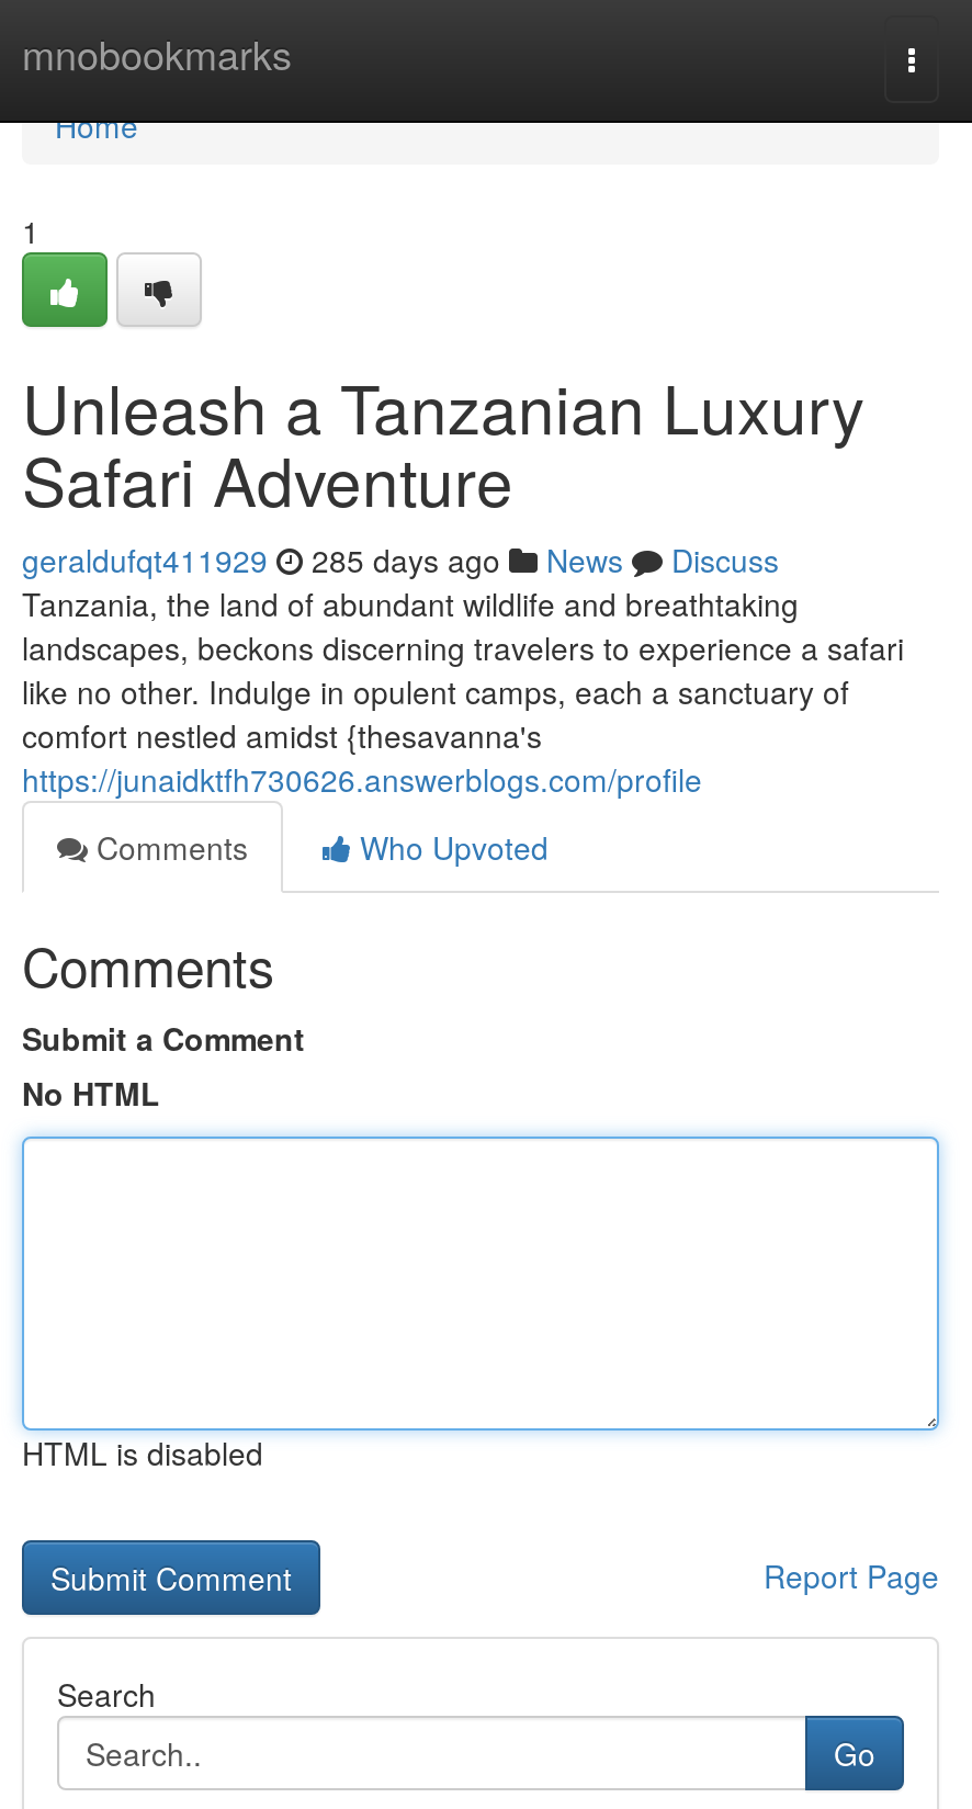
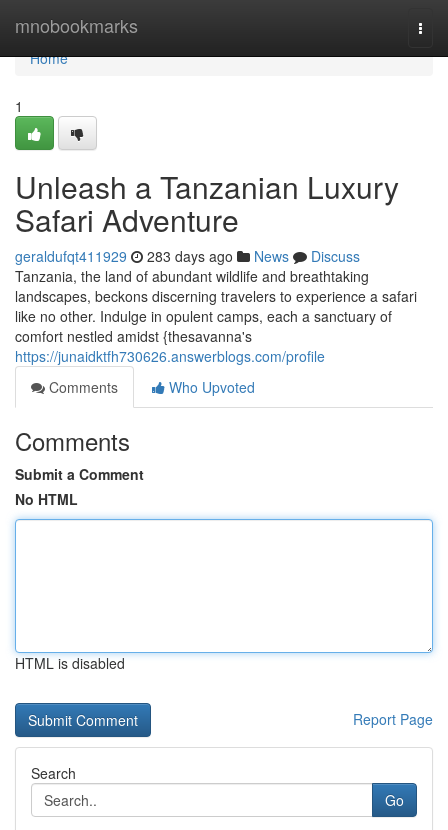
[22,538,779,581] geraldufqt411929 285 days ago News Discuss -> [15,246,360,266] geraldufqt411929 283 days ago News Discuss

